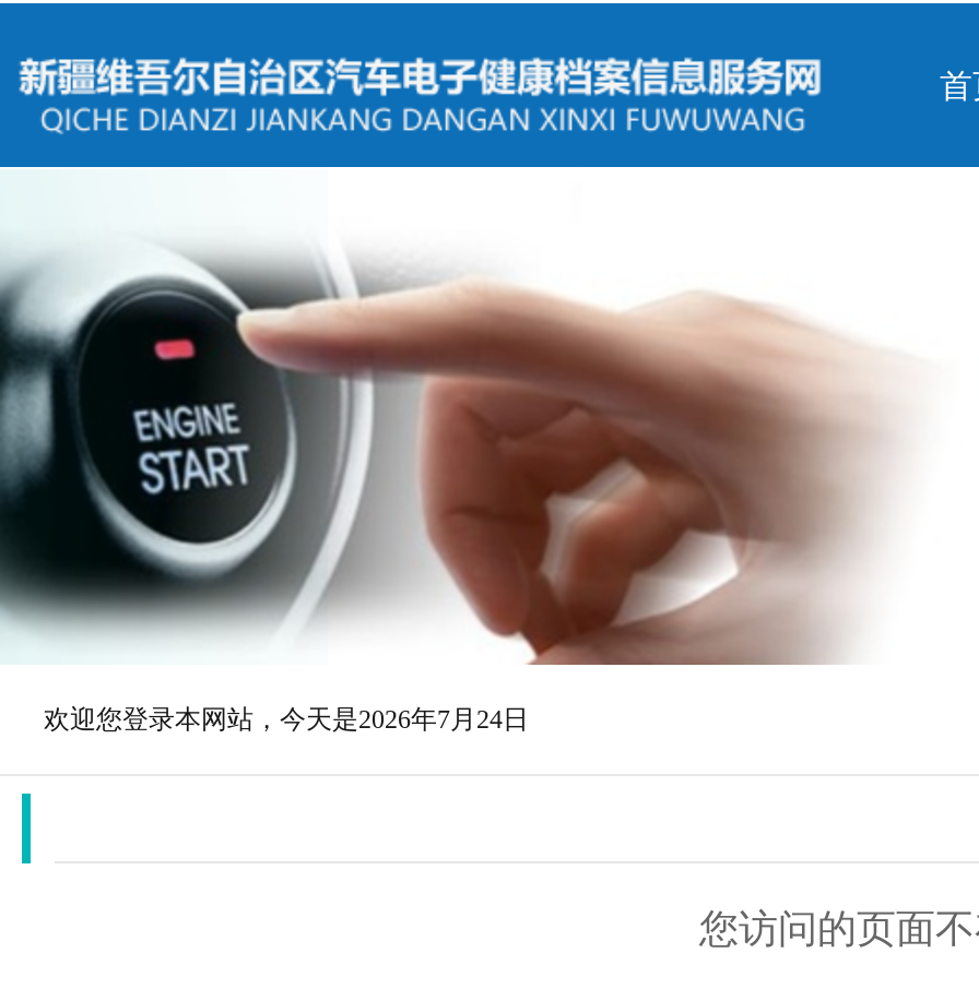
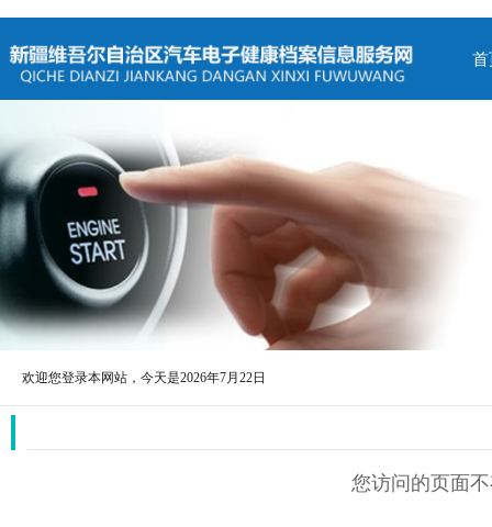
[44,704,529,735] 欢迎您登录本网站，今天是2026年7月24日 -> [22,370,266,385] 欢迎您登录本网站，今天是2026年7月22日

